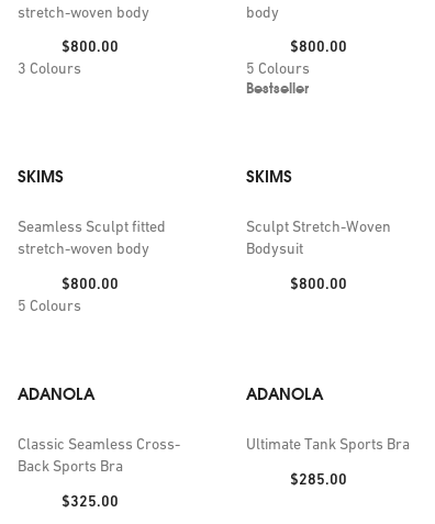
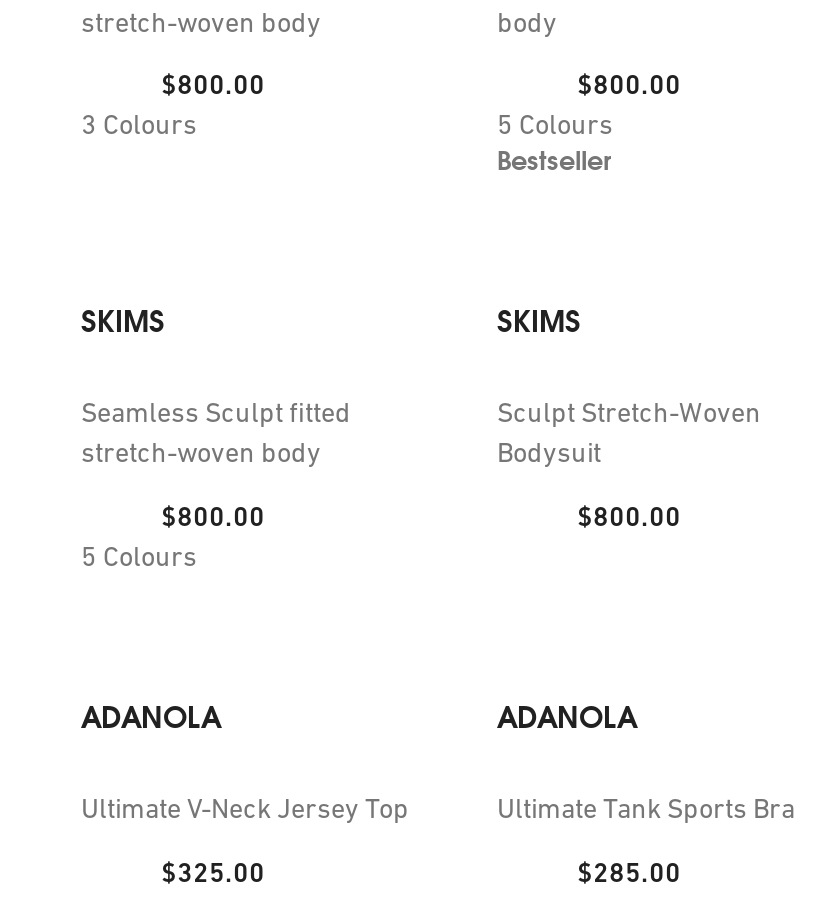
[18,435,180,475] Classic Seamless Cross- | Back Sports Bra -> [81,792,409,824] Ultimate V-Neck Jersey Top

